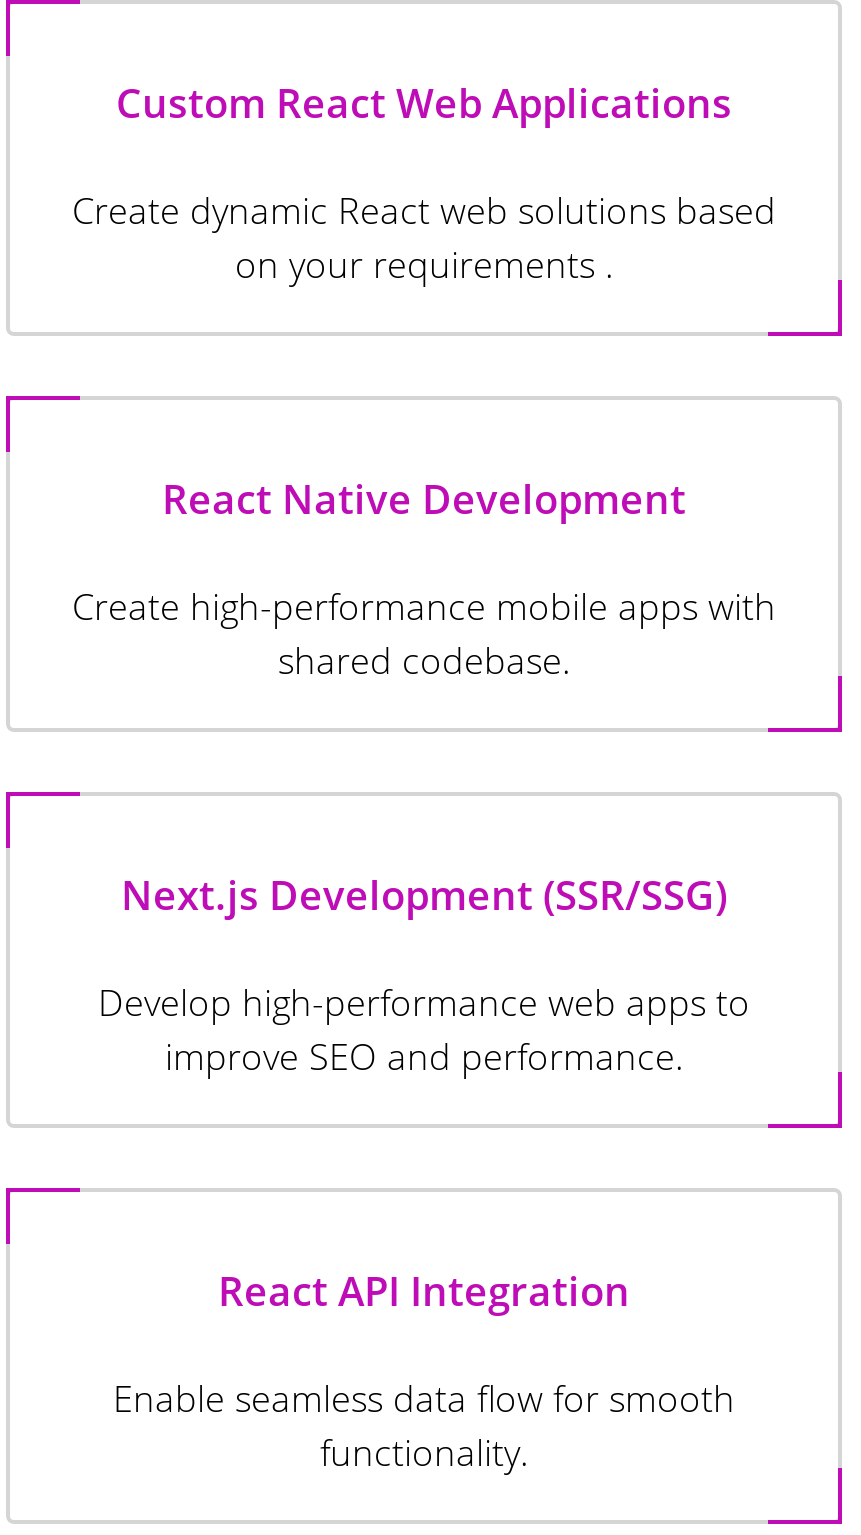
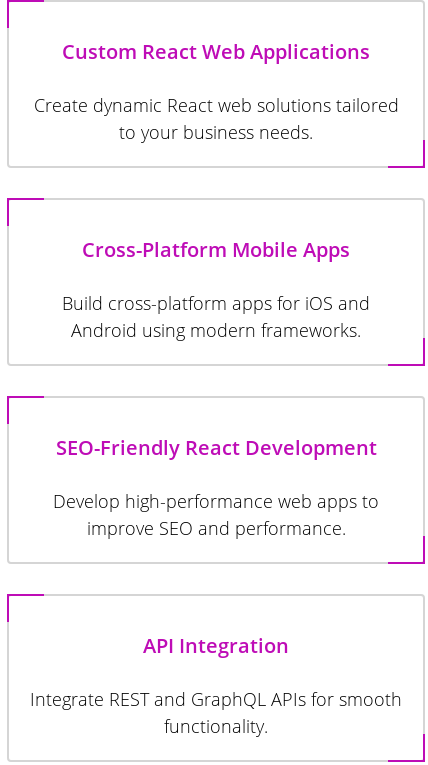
[72,186,776,288] Create dynamic React web solutions based | on your requirements . -> [33,93,398,144] Create dynamic React web solutions tailored | to your business needs.
[162,472,686,526] React Native Development -> [82,236,350,263] Cross-Platform Mobile Apps
[72,582,776,684] Create high-performance mobile apps with | shared codebase. -> [62,291,370,342] Build cross-platform apps for iOS and | Android using modern frameworks.
[121,868,727,922] Next.js Development (SSR/SSG) -> [55,434,376,461] SEO-Friendly React Development
[218,1264,630,1318] React API Integration -> [143,632,289,659] API Integration
[113,1374,735,1422] Enable seamless data flow for smooth -> [30,687,402,711] Integrate REST and GraphQL APIs for smooth

